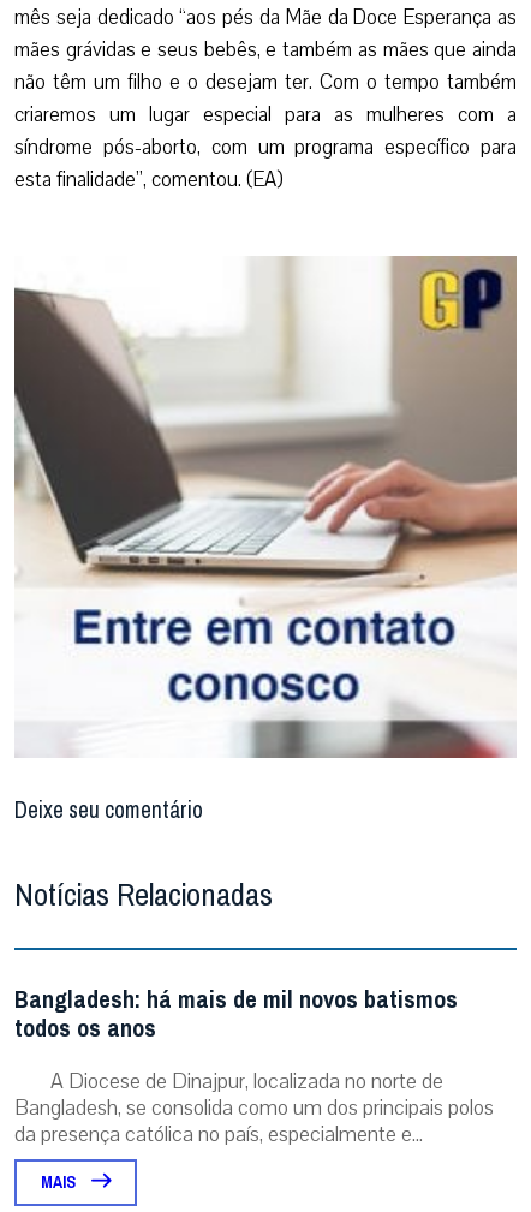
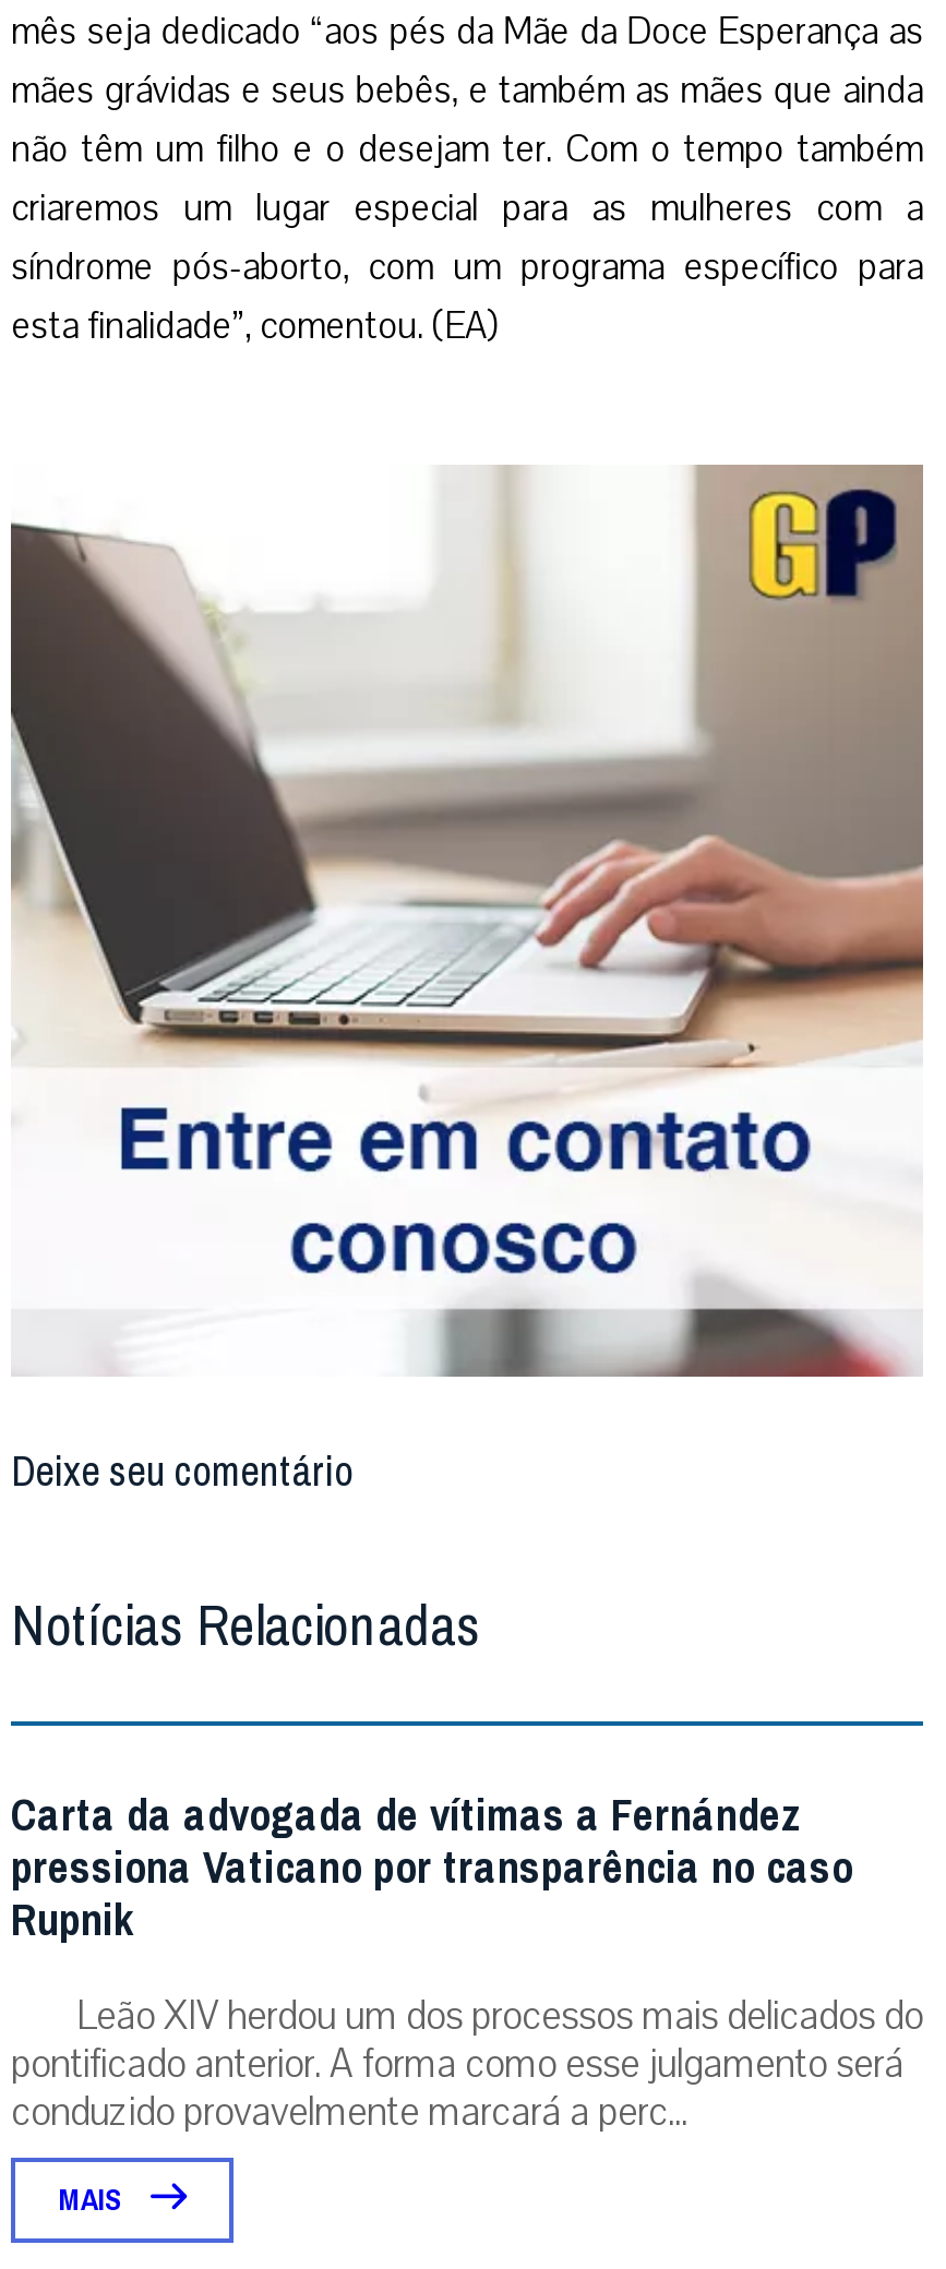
[14,977,494,1148] Bangladesh: há mais de mil novos batismos | todos os anos | A Diocese de Dinajpur, localizada no norte de | Bangladesh, se consolida como um dos principais polos | da presença católica no país, especialmente e... -> [11,1775,923,2137] Carta da advogada de vítimas a Fernández | pressiona Vaticano por transparência no caso | Rupnik | Leão XIV herdou um dos processos mais delicados do | pontificado anterior. A forma como esse julgamento será | conduzido provavelmente marcará a perc...

